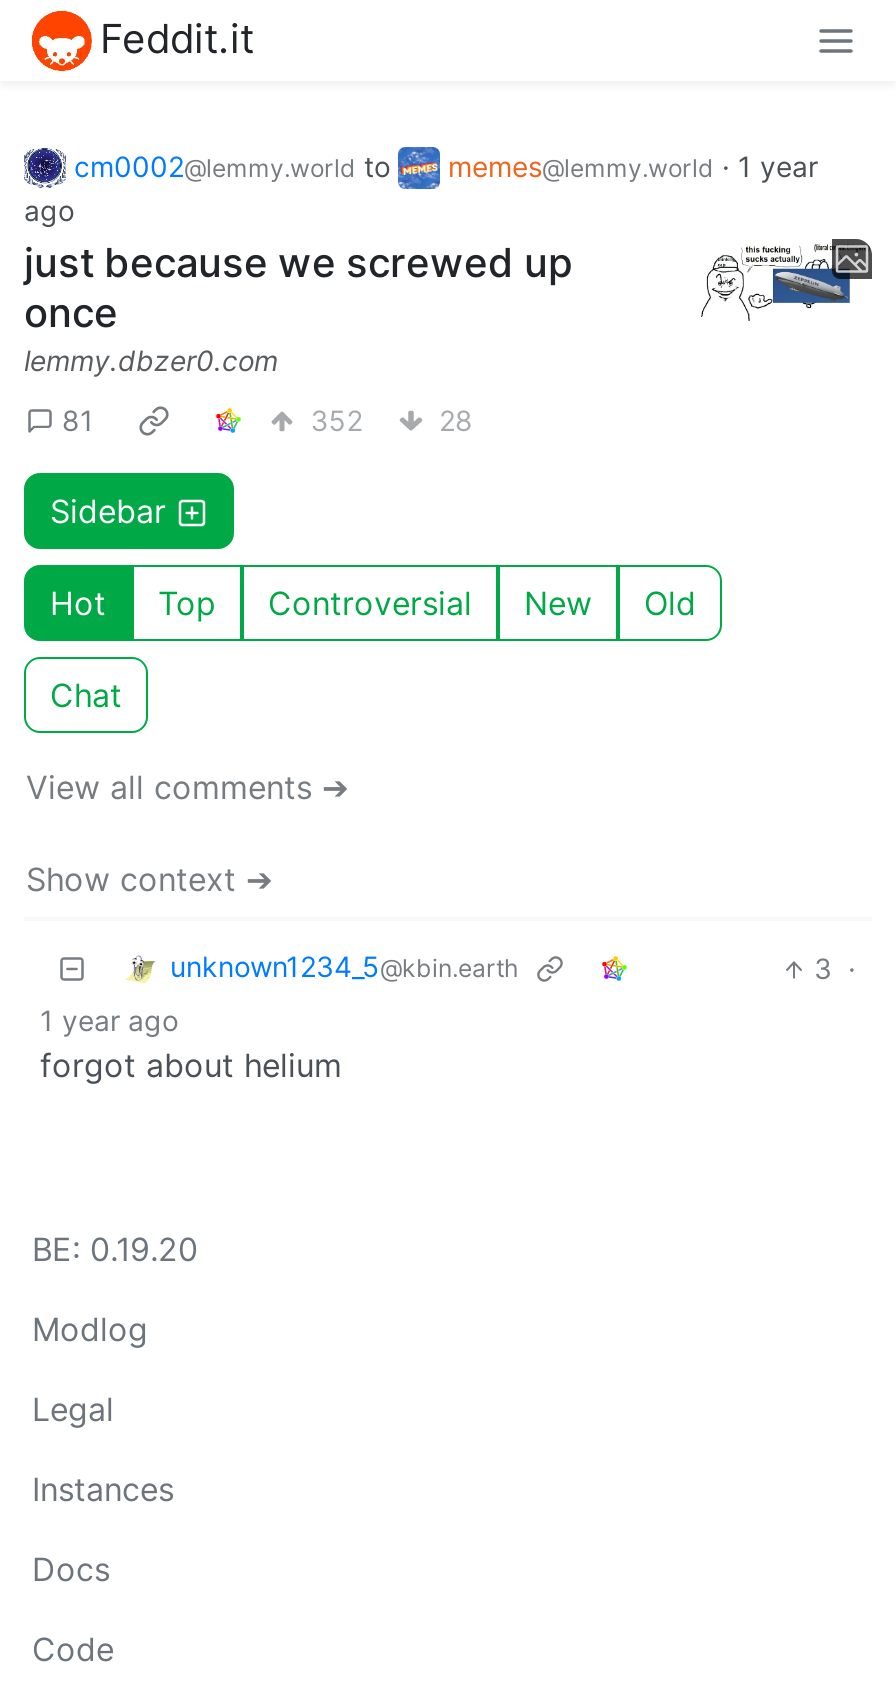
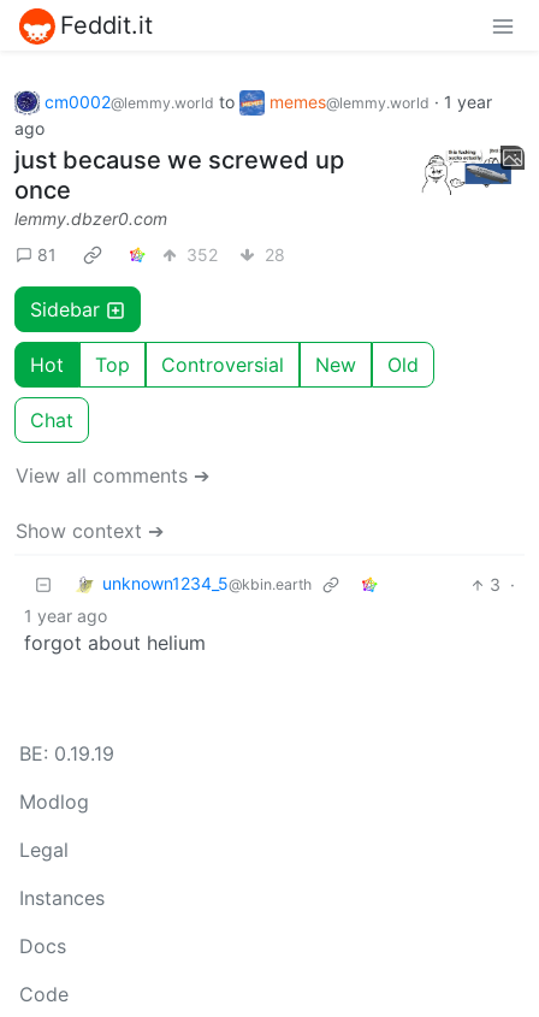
[32,1229,198,1269] BE: 0.19.20 -> [19,742,114,766] BE: 0.19.19

